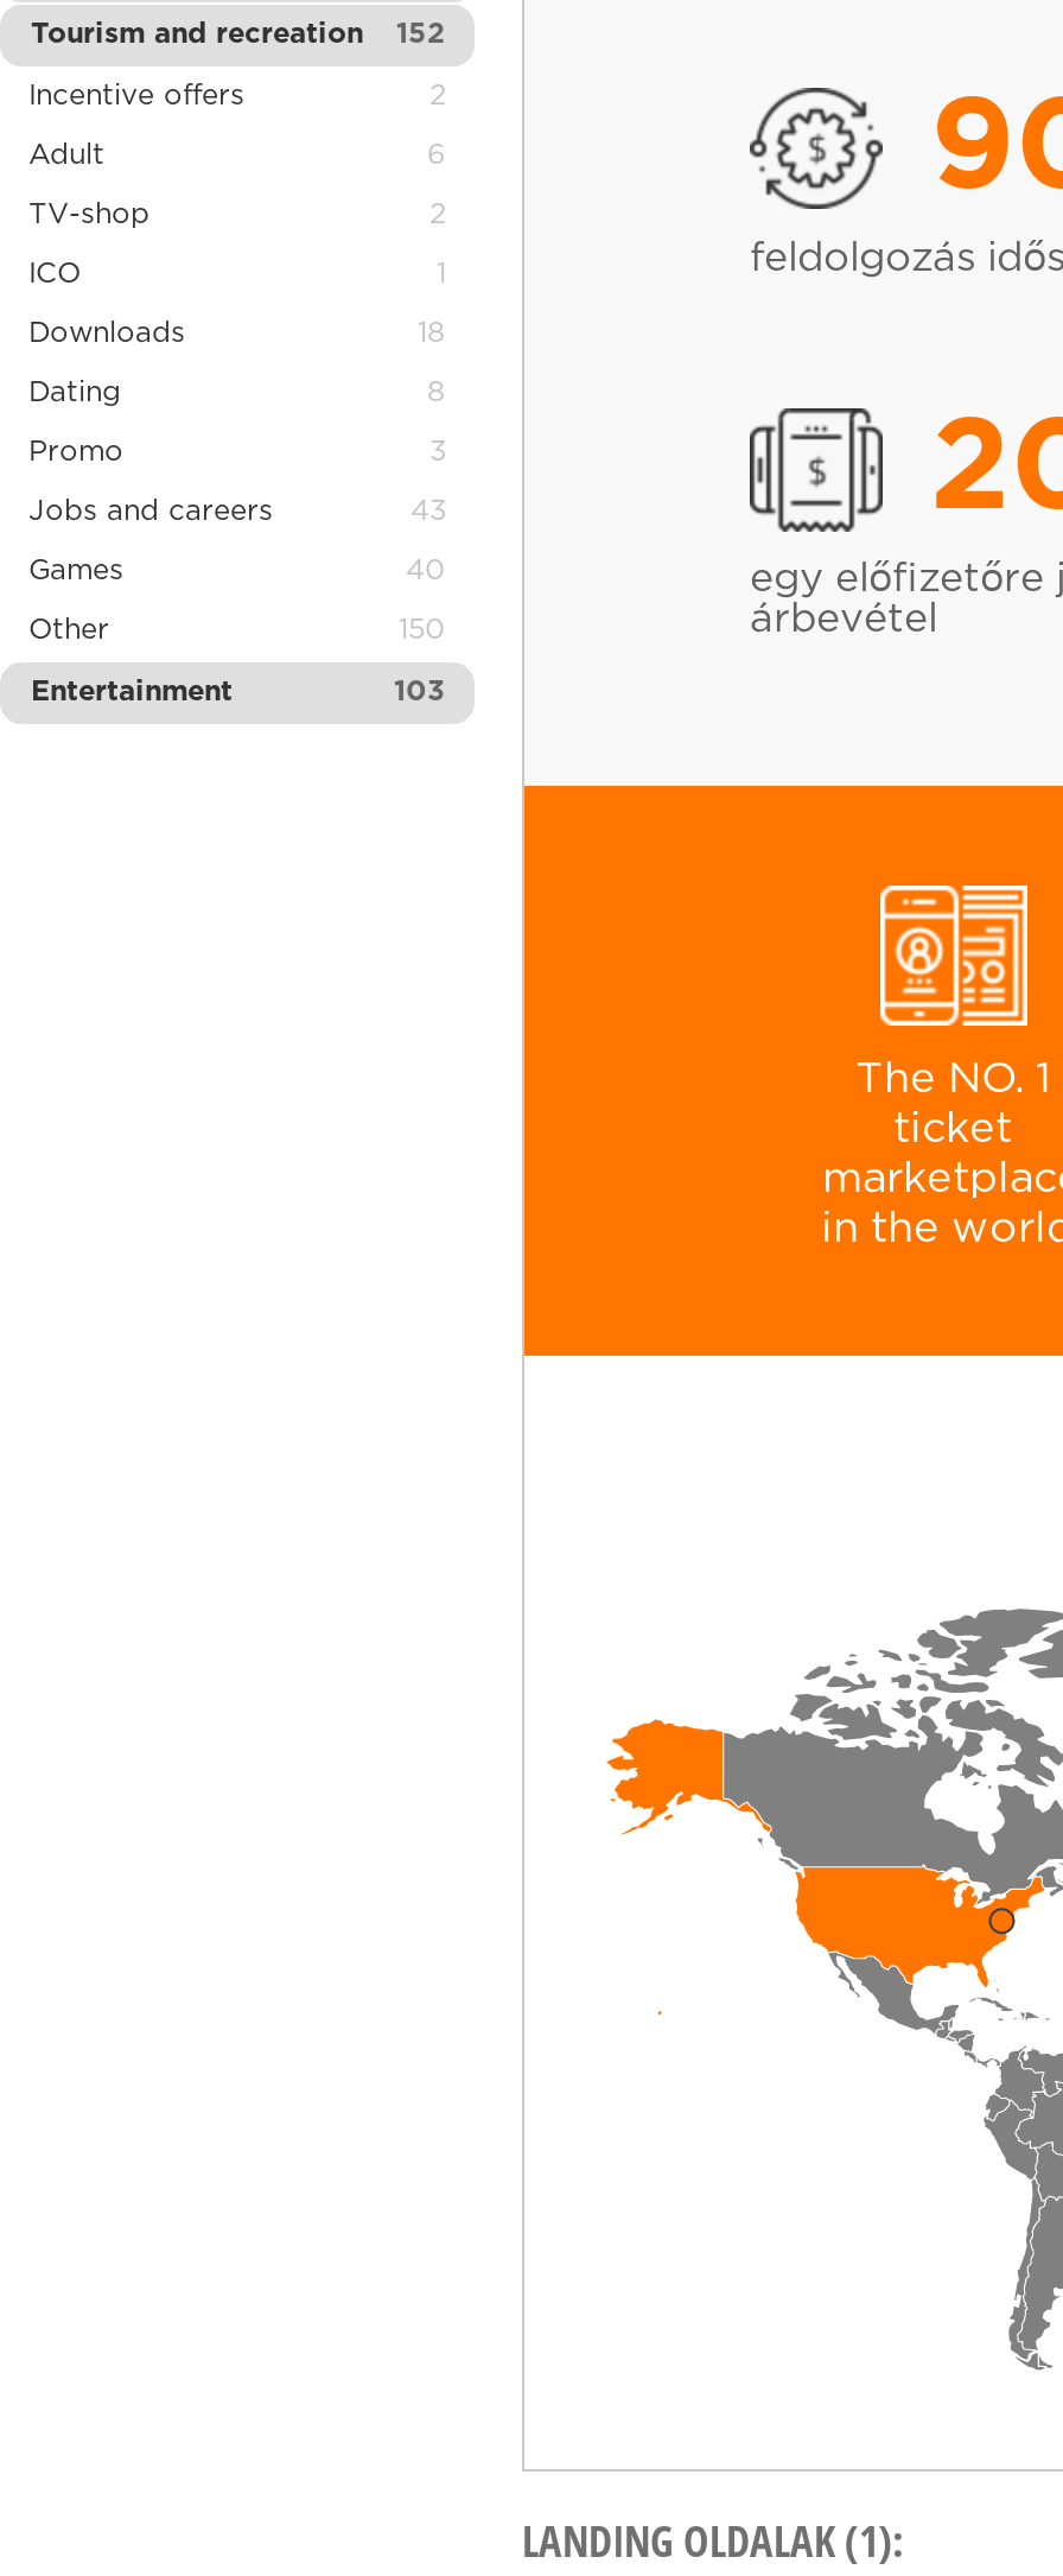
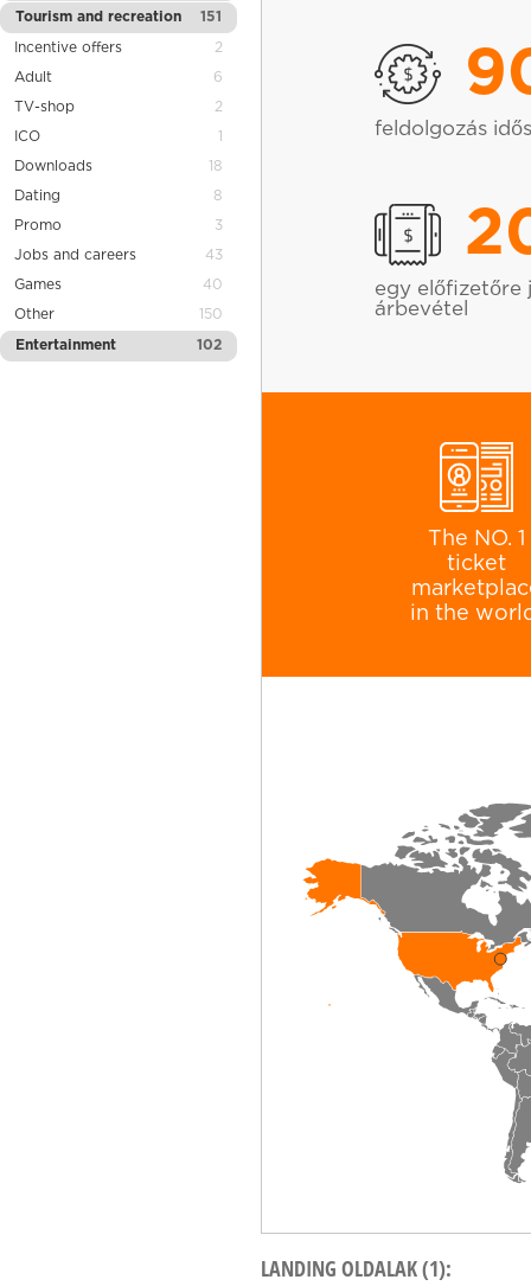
[31,21,444,47] Tourism and recreation 152 -> [15,11,222,24] Tourism and recreation 151
[394,679,444,705] 103 -> [197,339,222,352] 102

